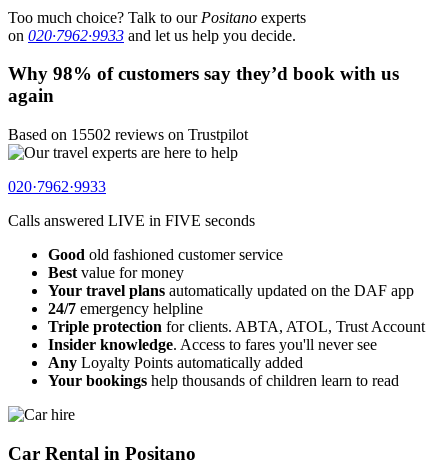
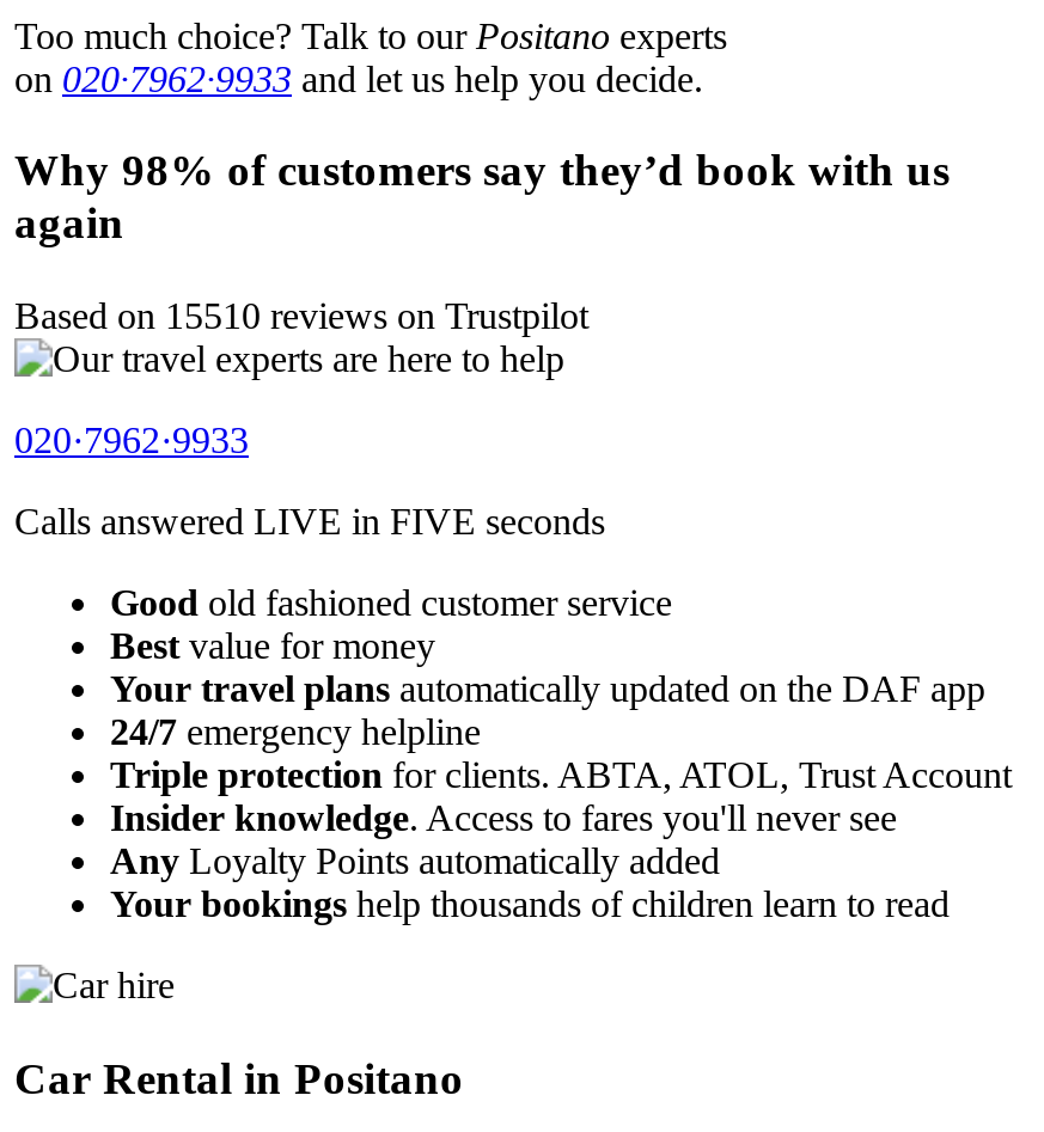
[8,126,248,143] Based on 15502 reviews on Trustpilot -> [14,295,588,336] Based on 15510 reviews on Trustpilot

